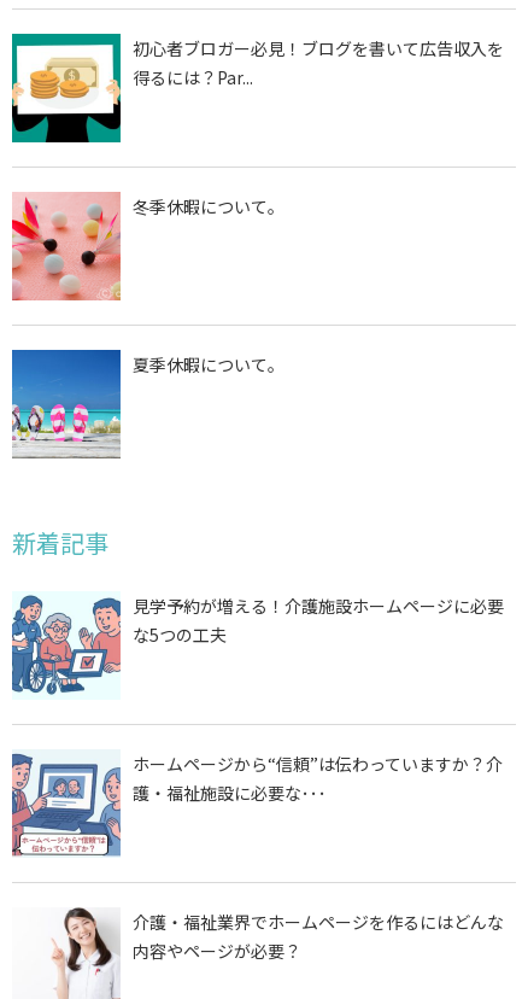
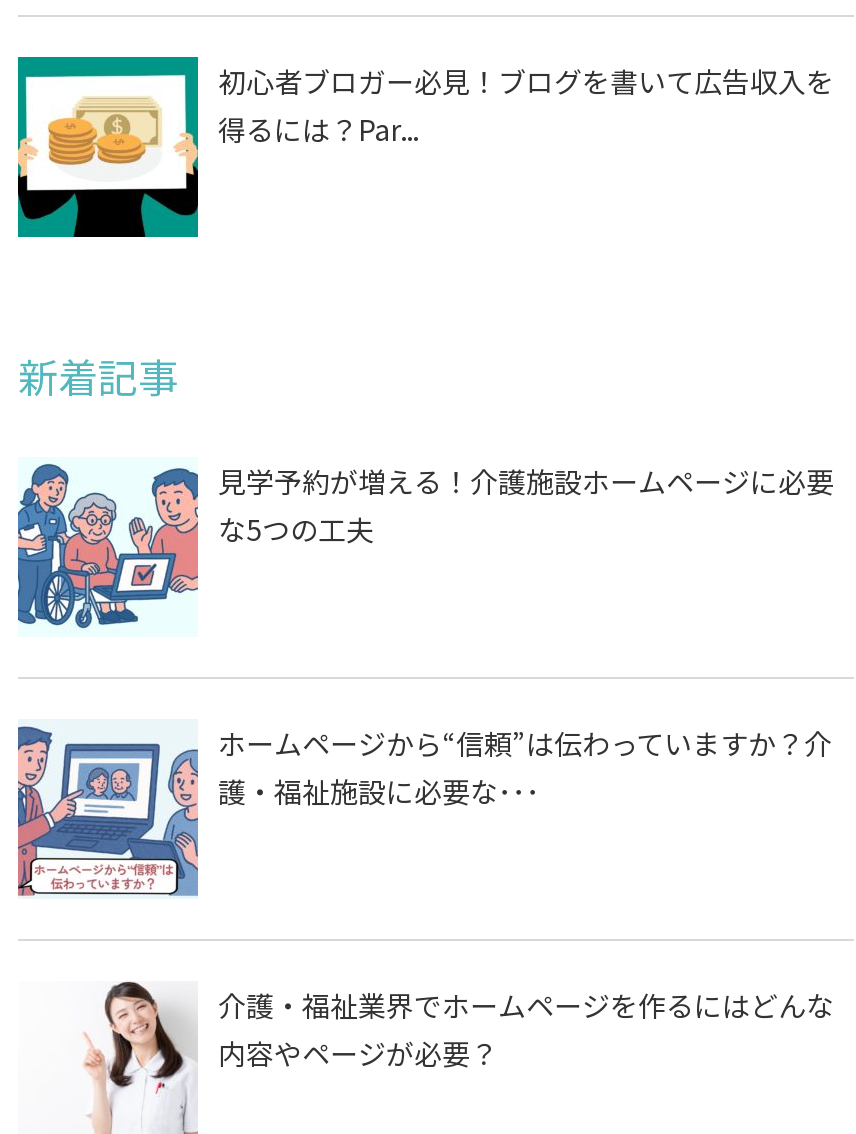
[11,191,284,302] [image] | 冬季休暇について。 -> none
[12,349,284,458] [image] | 夏季休暇について。 -> none

